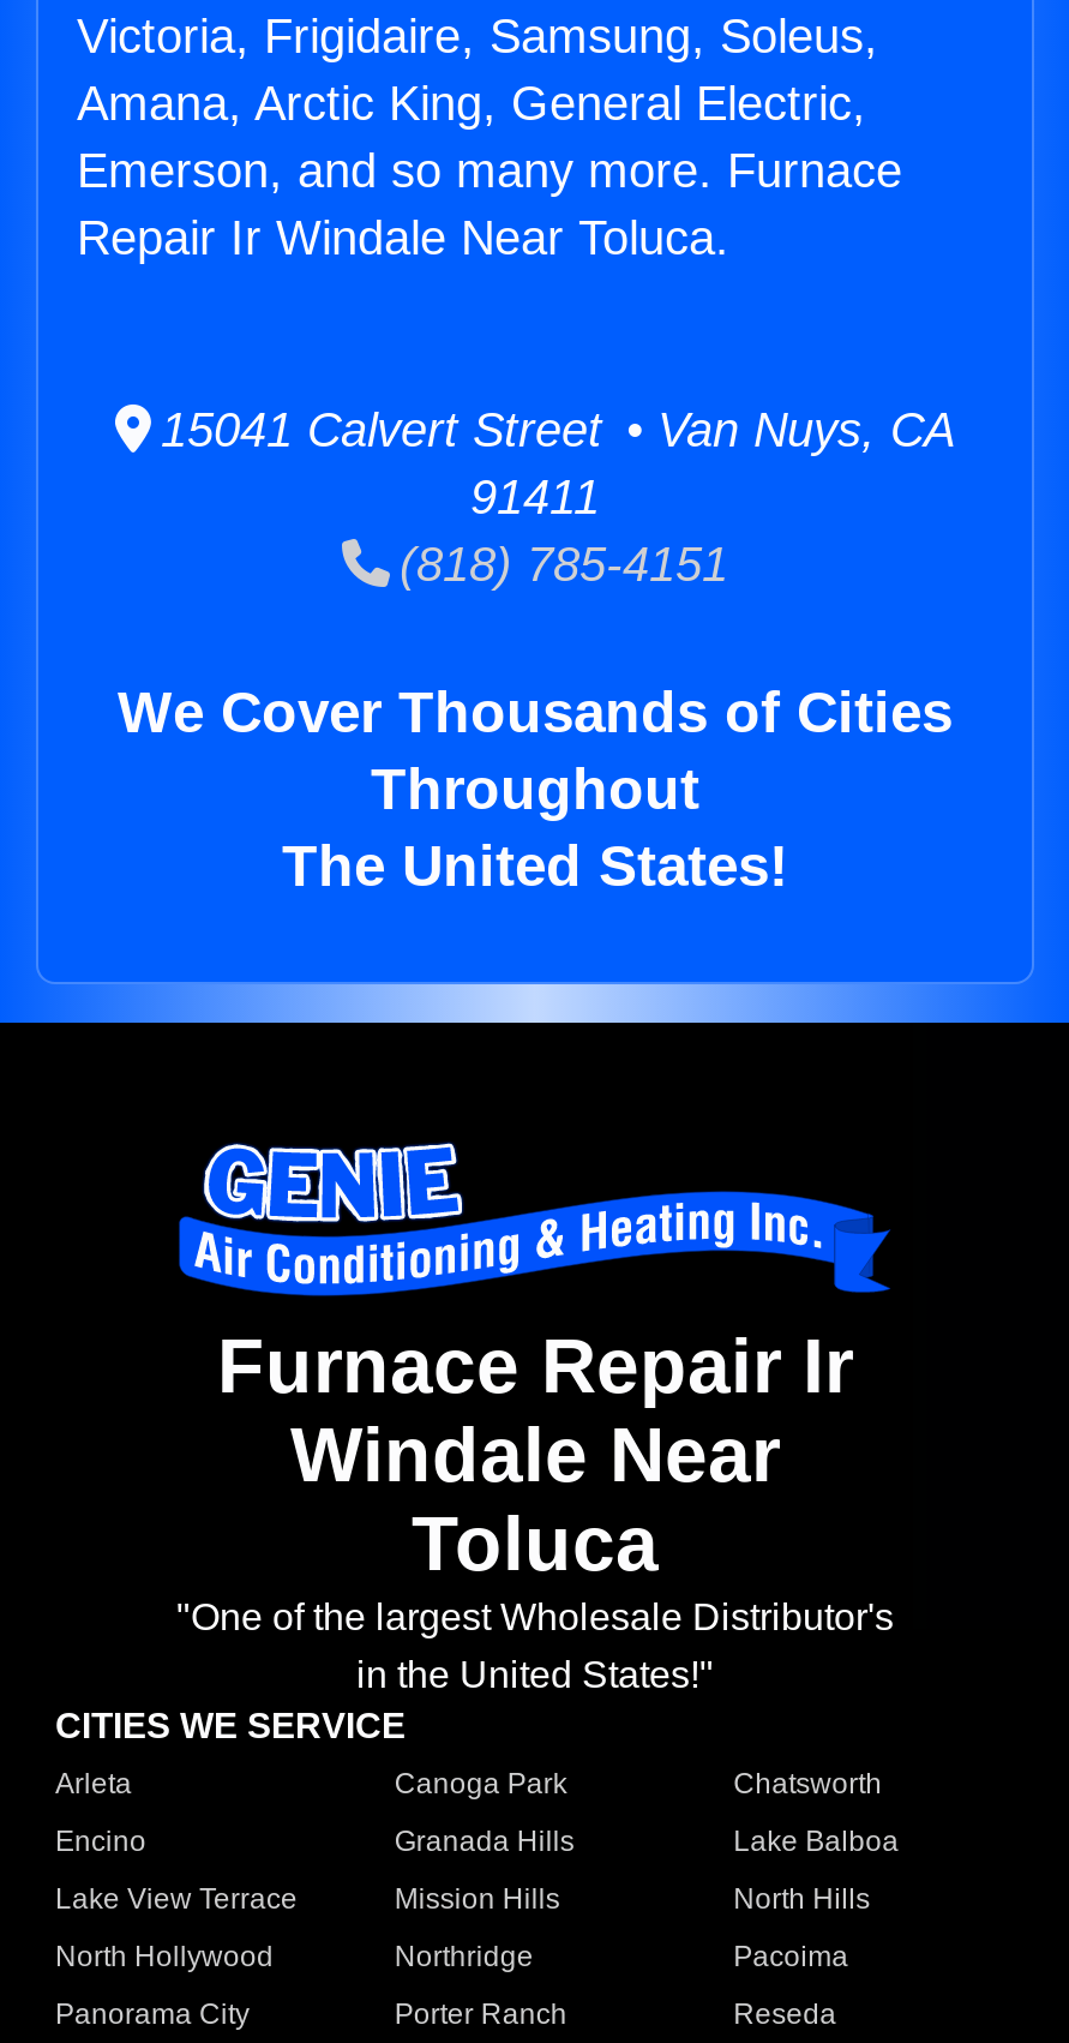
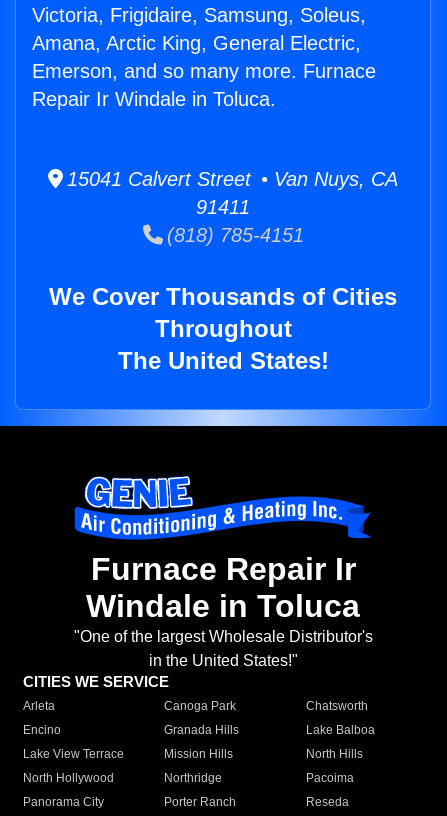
[77,212,729,264] Repair Ir Windale Near Toluca. -> [32,88,276,110] Repair Ir Windale in Toluca.
[290,1412,780,1588] Windale Near | Toluca -> [86,588,360,624] Windale in Toluca

